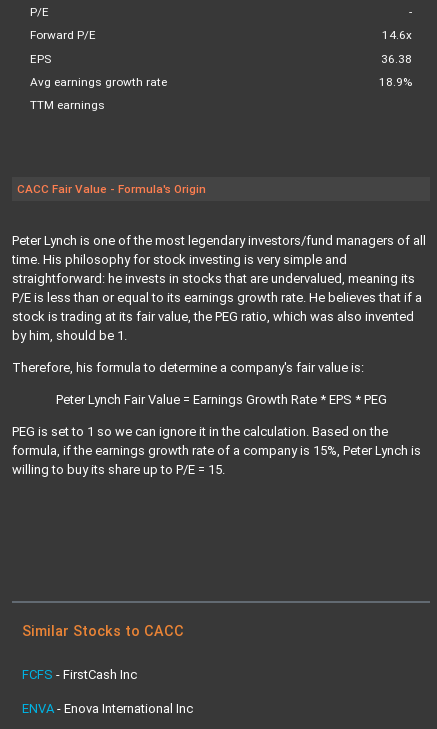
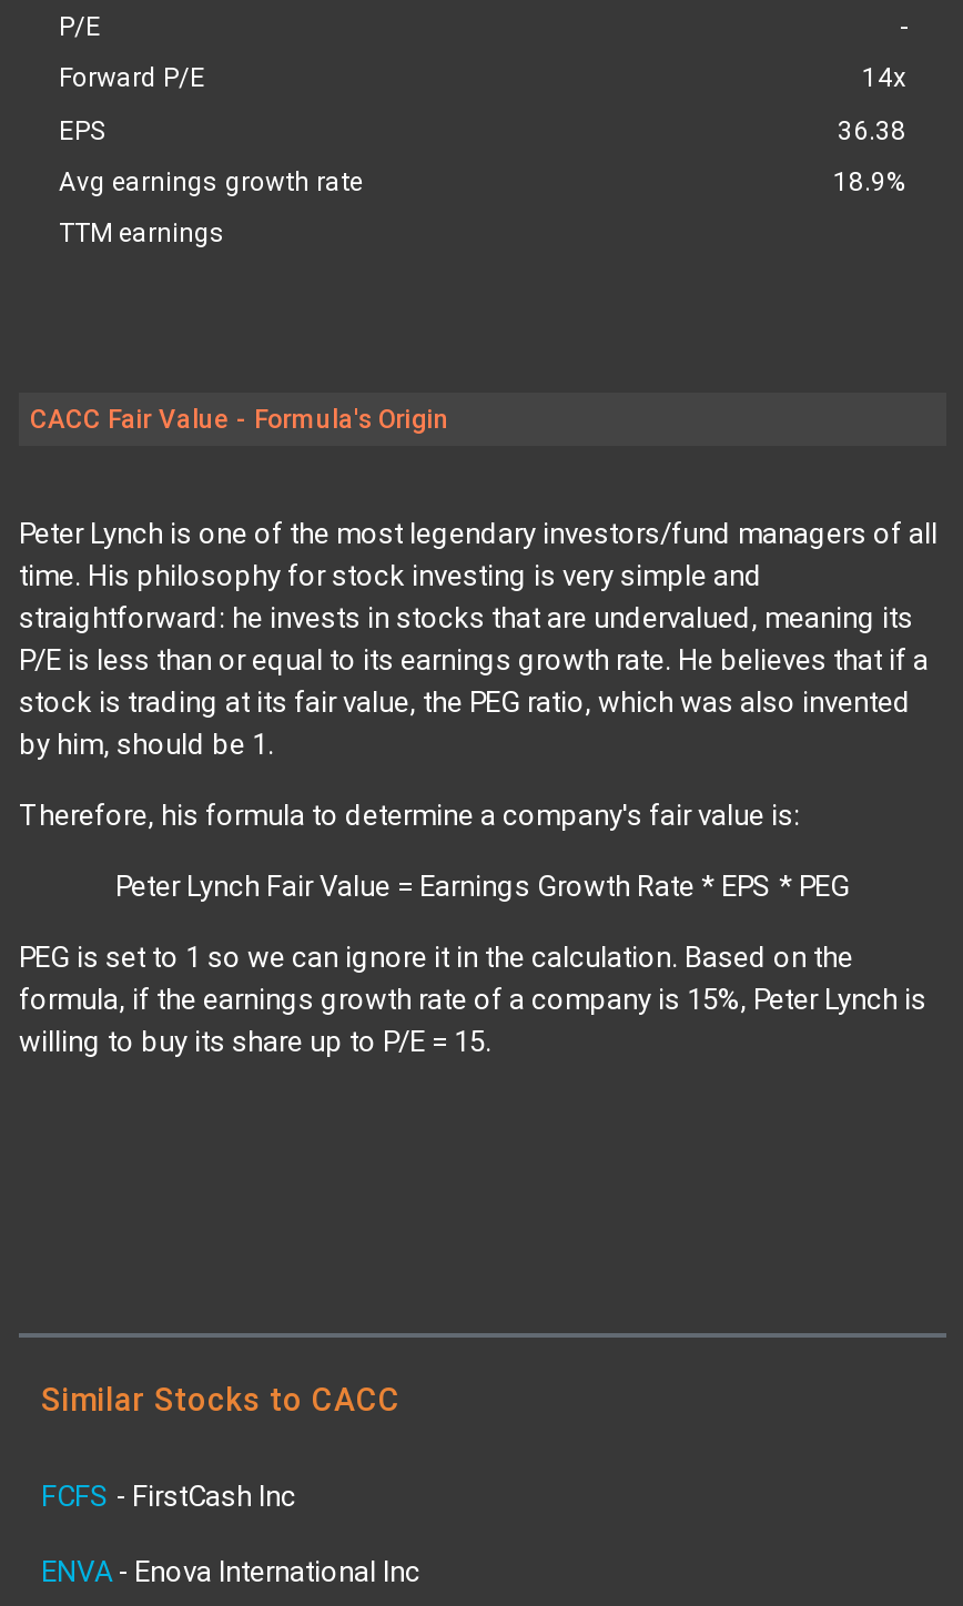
[382,28,412,42] 14.6x -> [862,62,906,93] 14x

